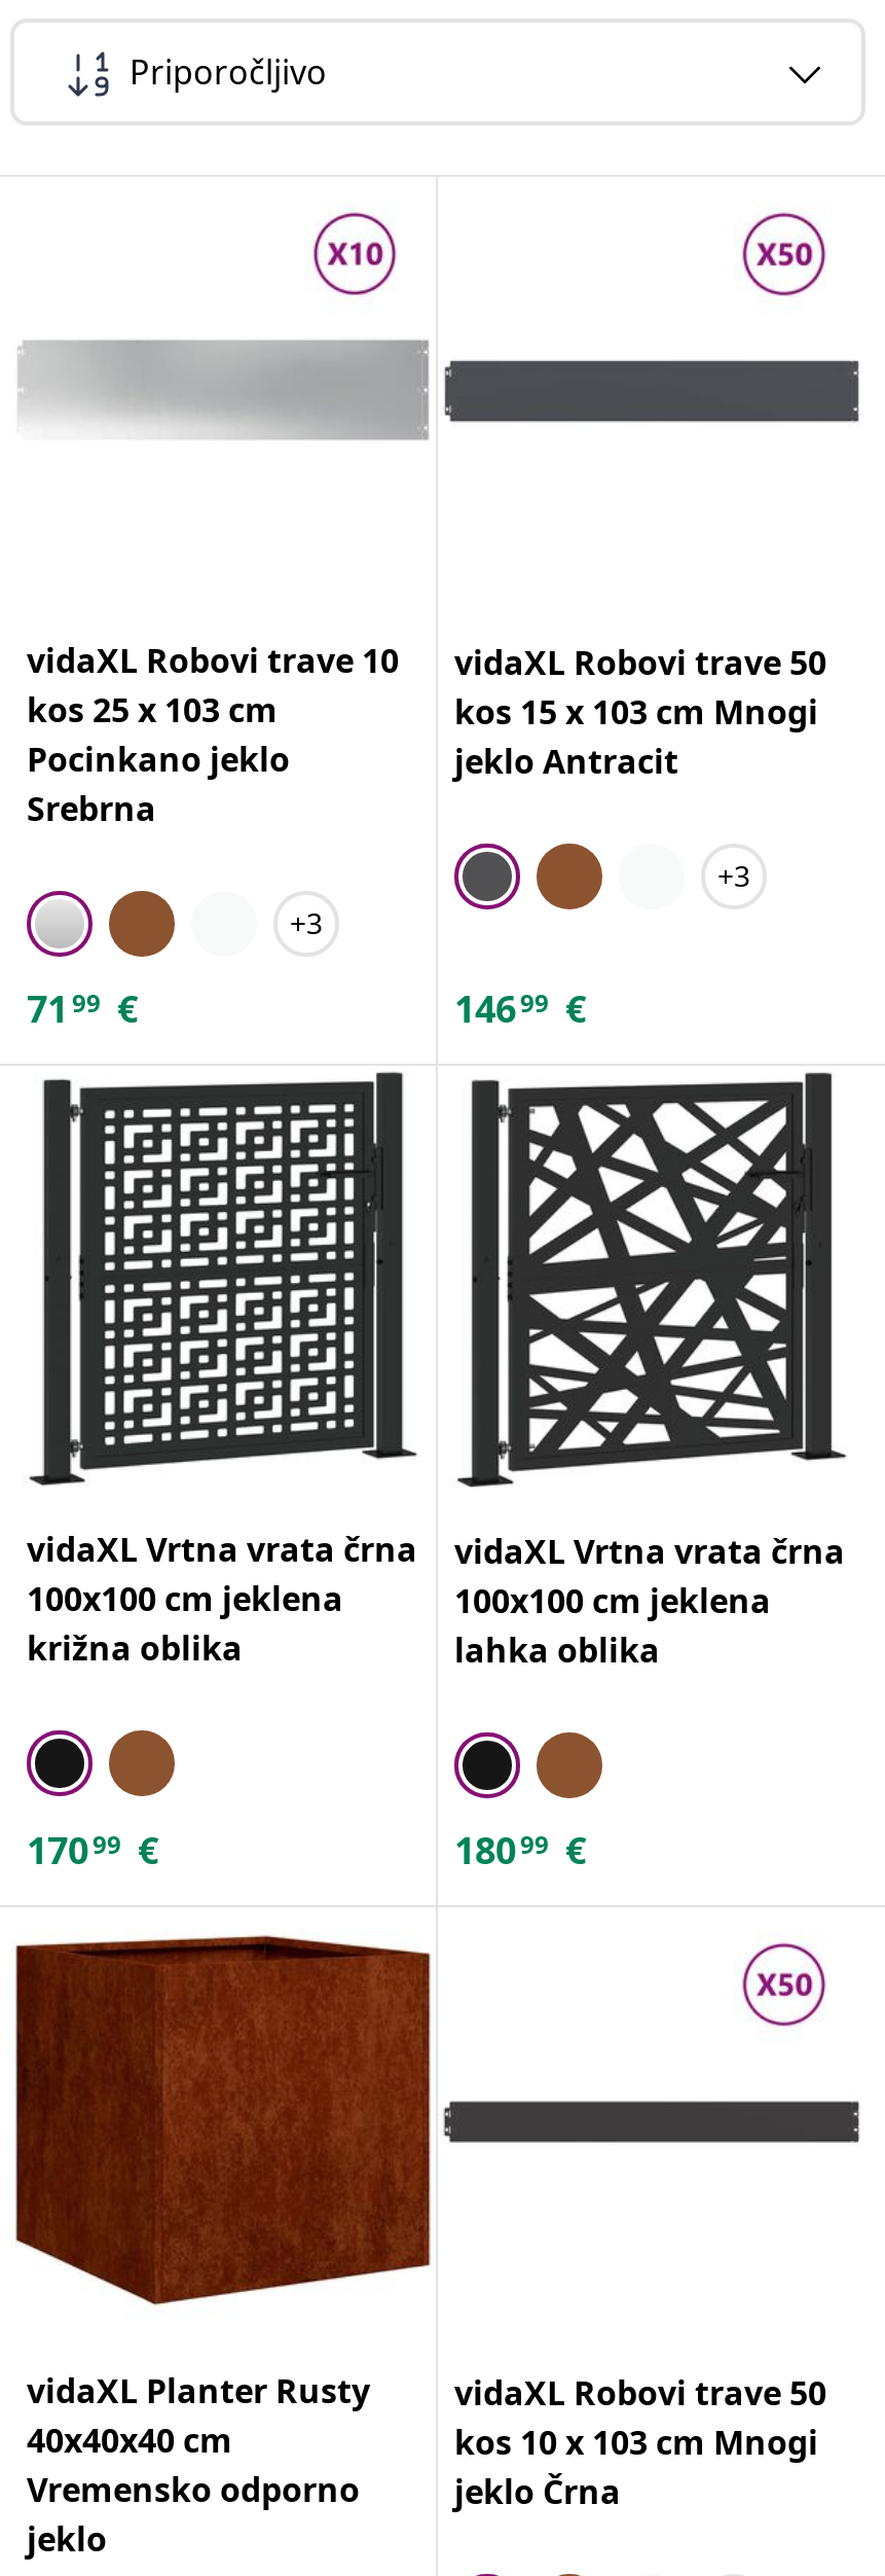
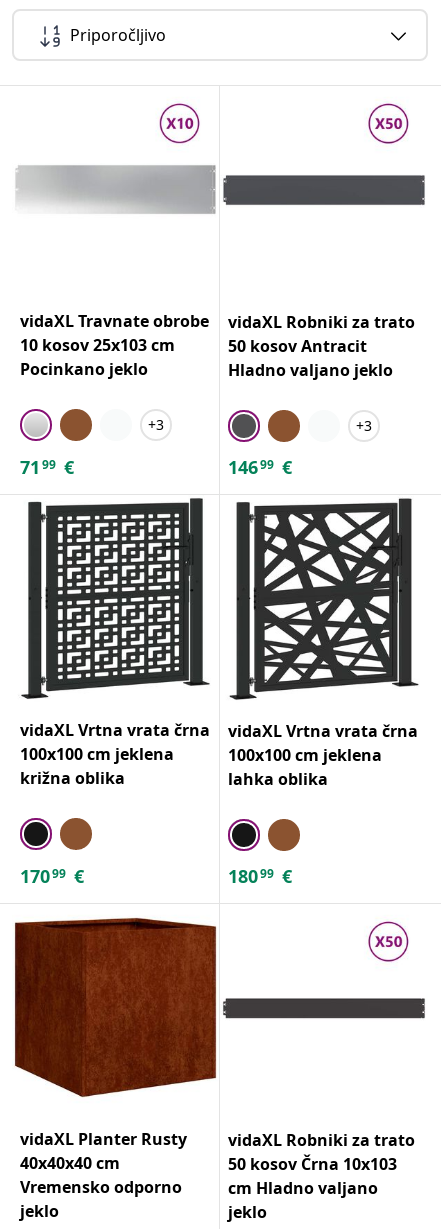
[27,637,399,732] vidaXL Robovi trave 10 | kos 25 x 103 cm -> [20,310,209,356] vidaXL Travnate obrobe | 10 kosov 25x103 cm
[454,639,826,783] vidaXL Robovi trave 50 | kos 15 x 103 cm Mnogi | jeklo Antracit -> [228,311,415,381] vidaXL Robniki za trato | 50 kosov Antracit | Hladno valjano jeklo
[27,785,156,831] Srebrna -> none
[454,2370,826,2514] vidaXL Robovi trave 50 | kos 10 x 103 cm Mnogi | jeklo Črna -> [228,1129,415,1223] vidaXL Robniki za trato | 50 kosov Črna 10x103 | cm Hladno valjano | jeklo

